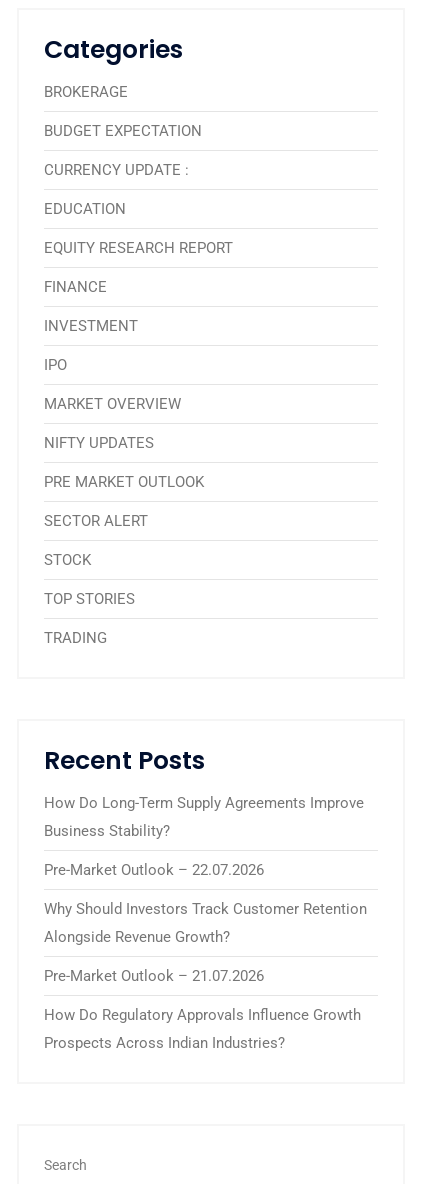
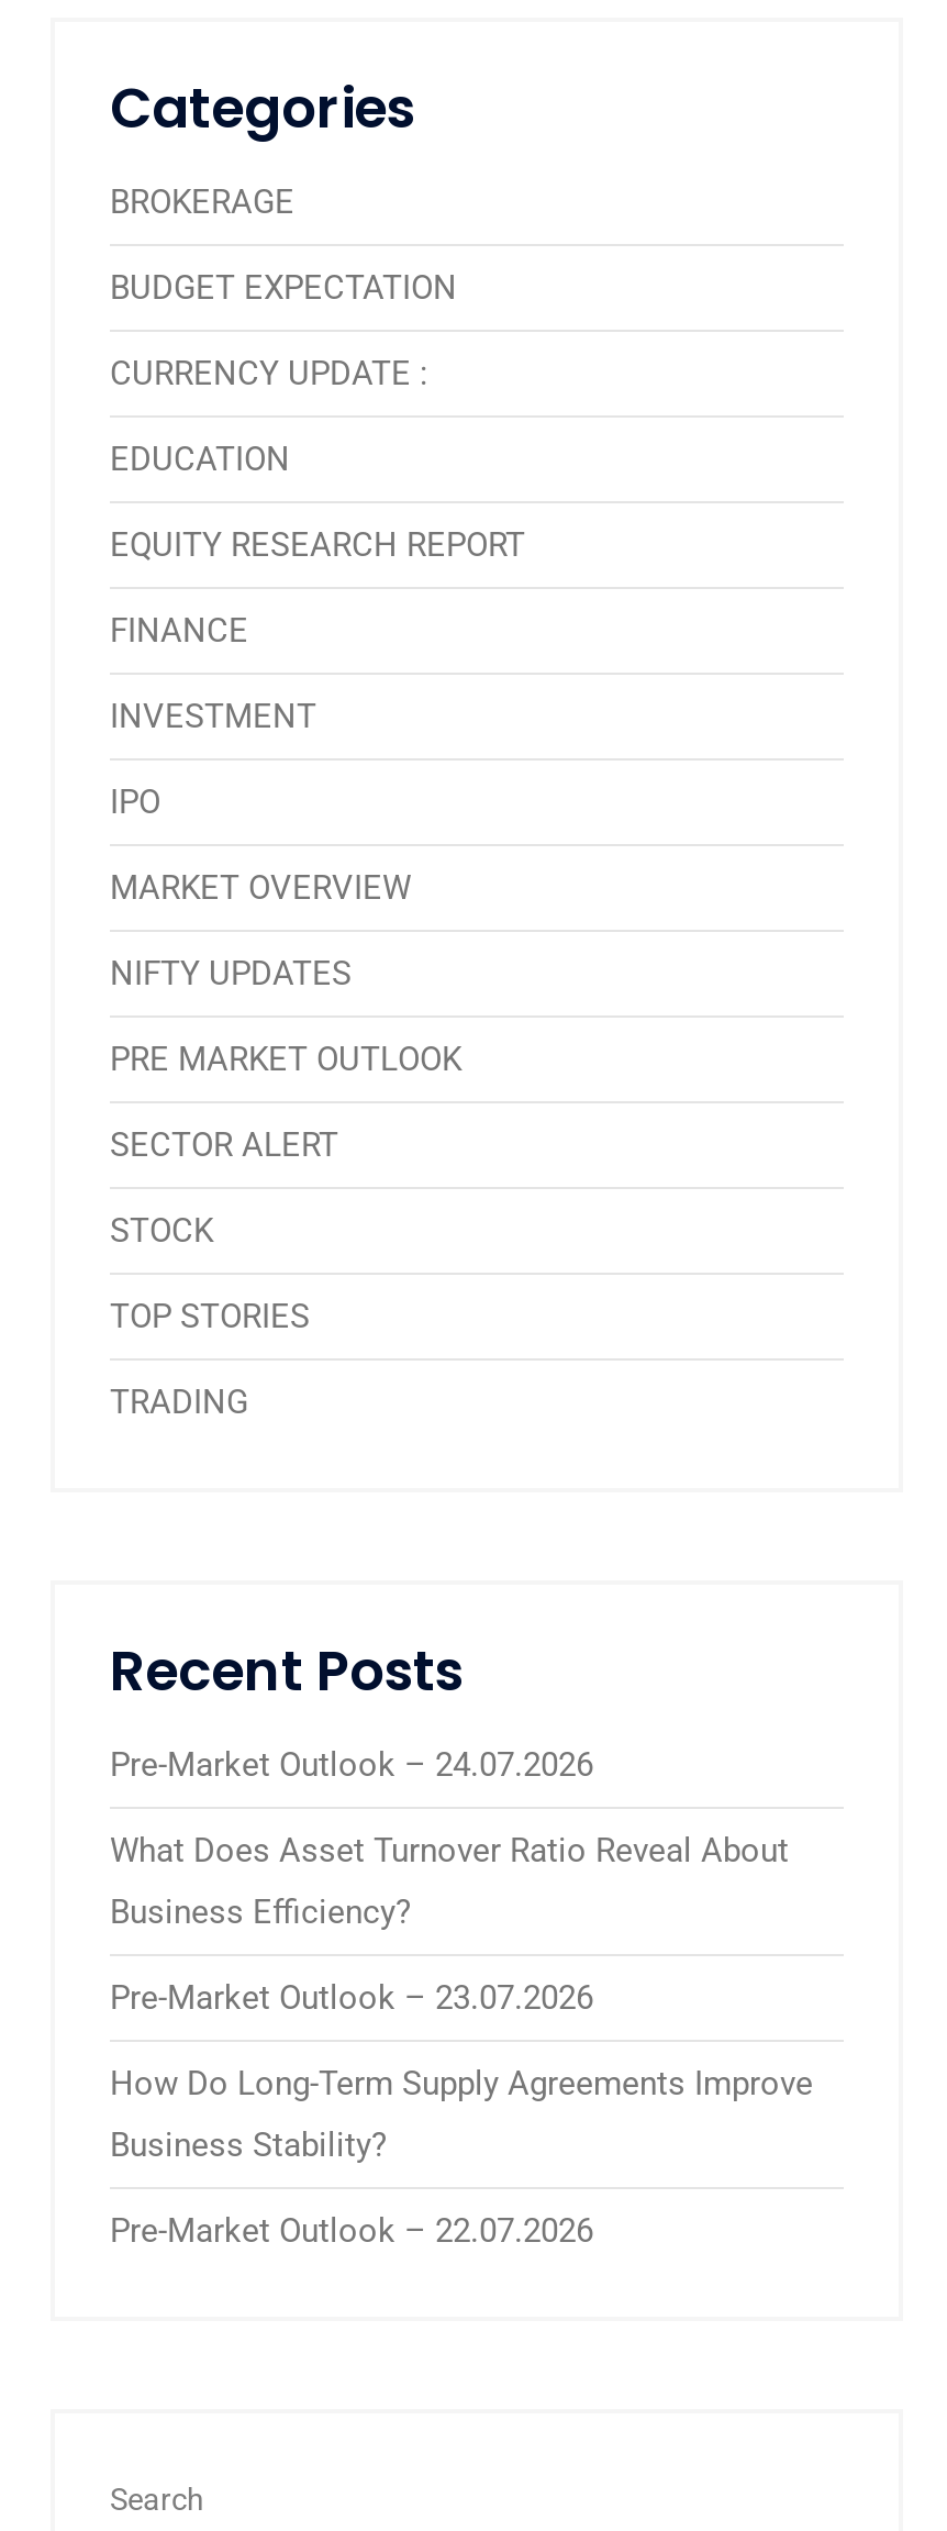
none -> [110,1745,789,2017] Pre-Market Outlook – 24.07.2026 | What Does Asset Turnover Ratio Reveal About | Business Efficiency? | Pre-Market Outlook – 23.07.2026
moved [44,794,364,879] -> [110,2063,813,2250]: How Do Long-Term Supply Agreements Improve | Business Stability? | Pre-Market Outlook – 22.07.2026
[44,900,367,1052] Why Should Investors Track Customer Retention | Alongside Revenue Growth? | Pre-Market Outlook – 21.07.2026 | How Do Regulatory Approvals Influence Growth | Prospects Across Indian Industries? -> none

